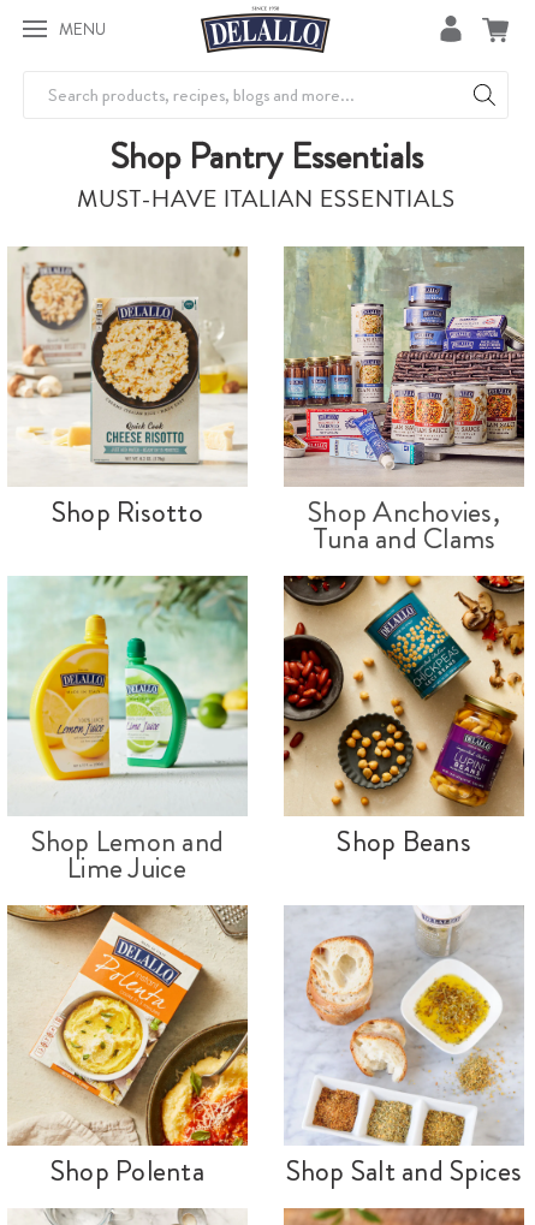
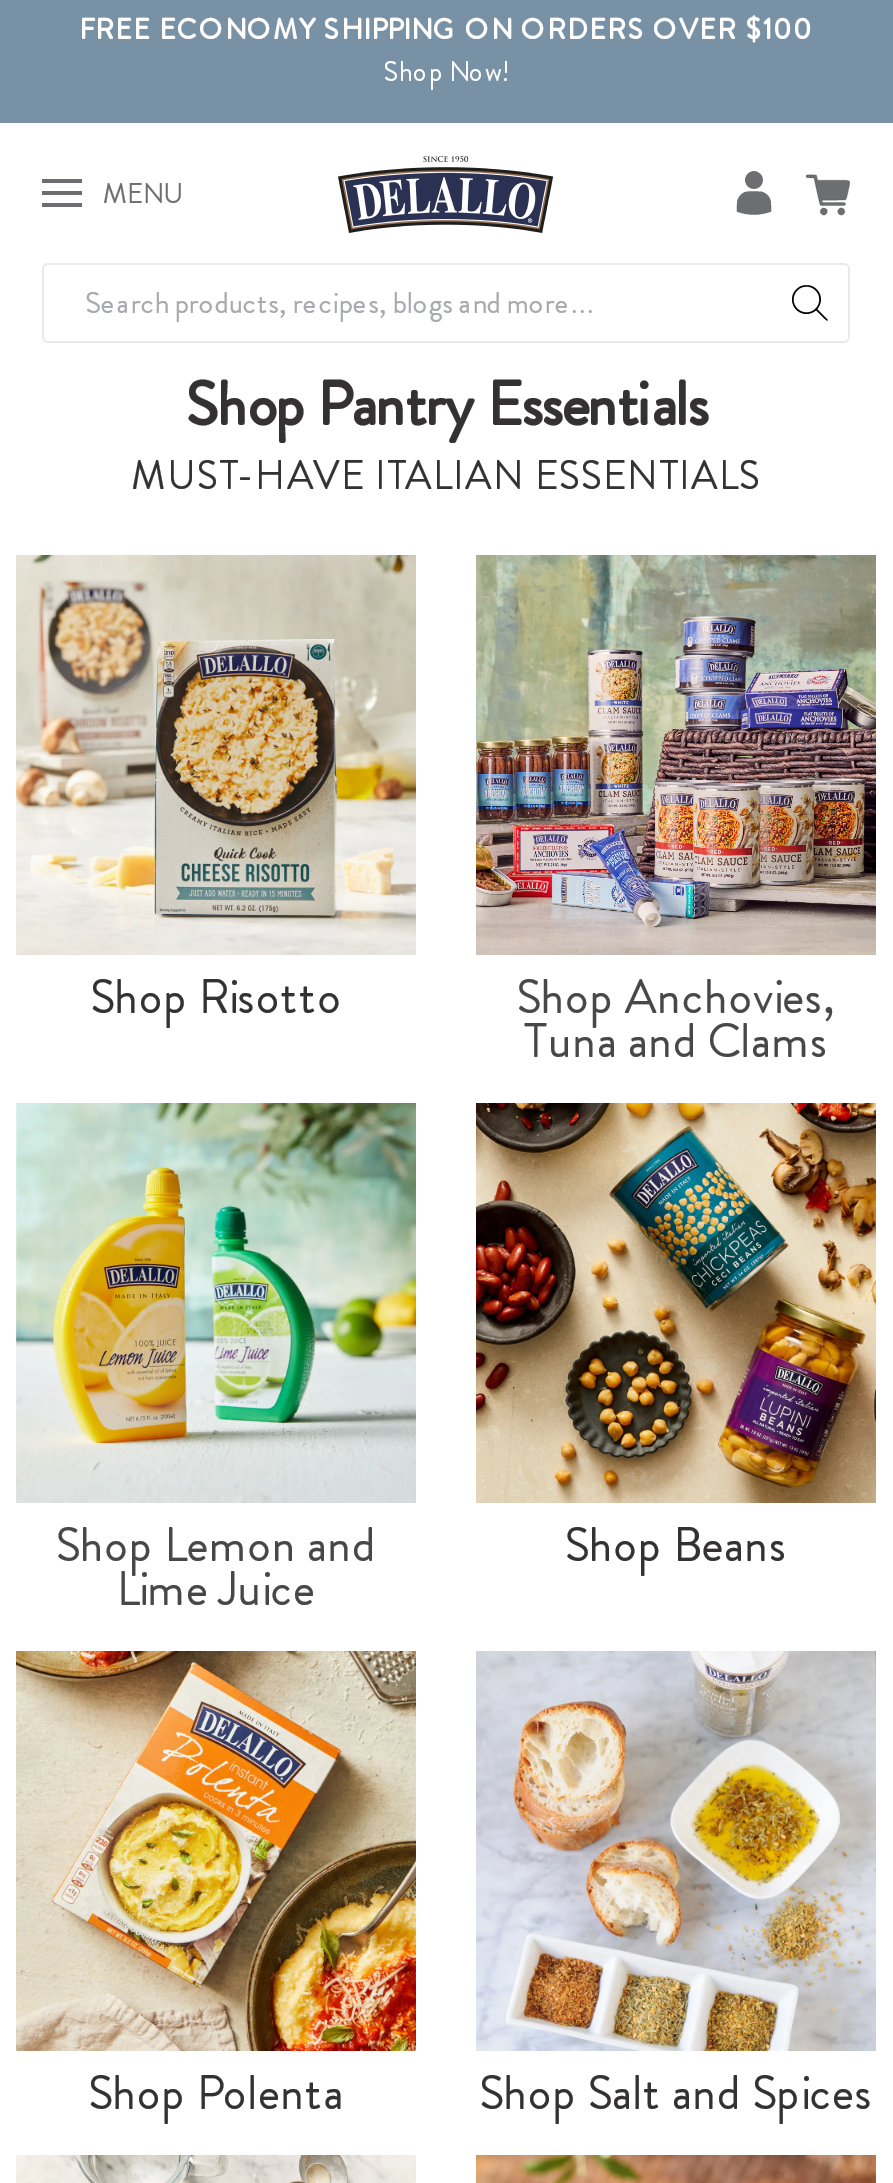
none -> [79,9,813,91] FREE ECONOMY SHIPPING ON ORDERS OVER $100 | Shop Now!

